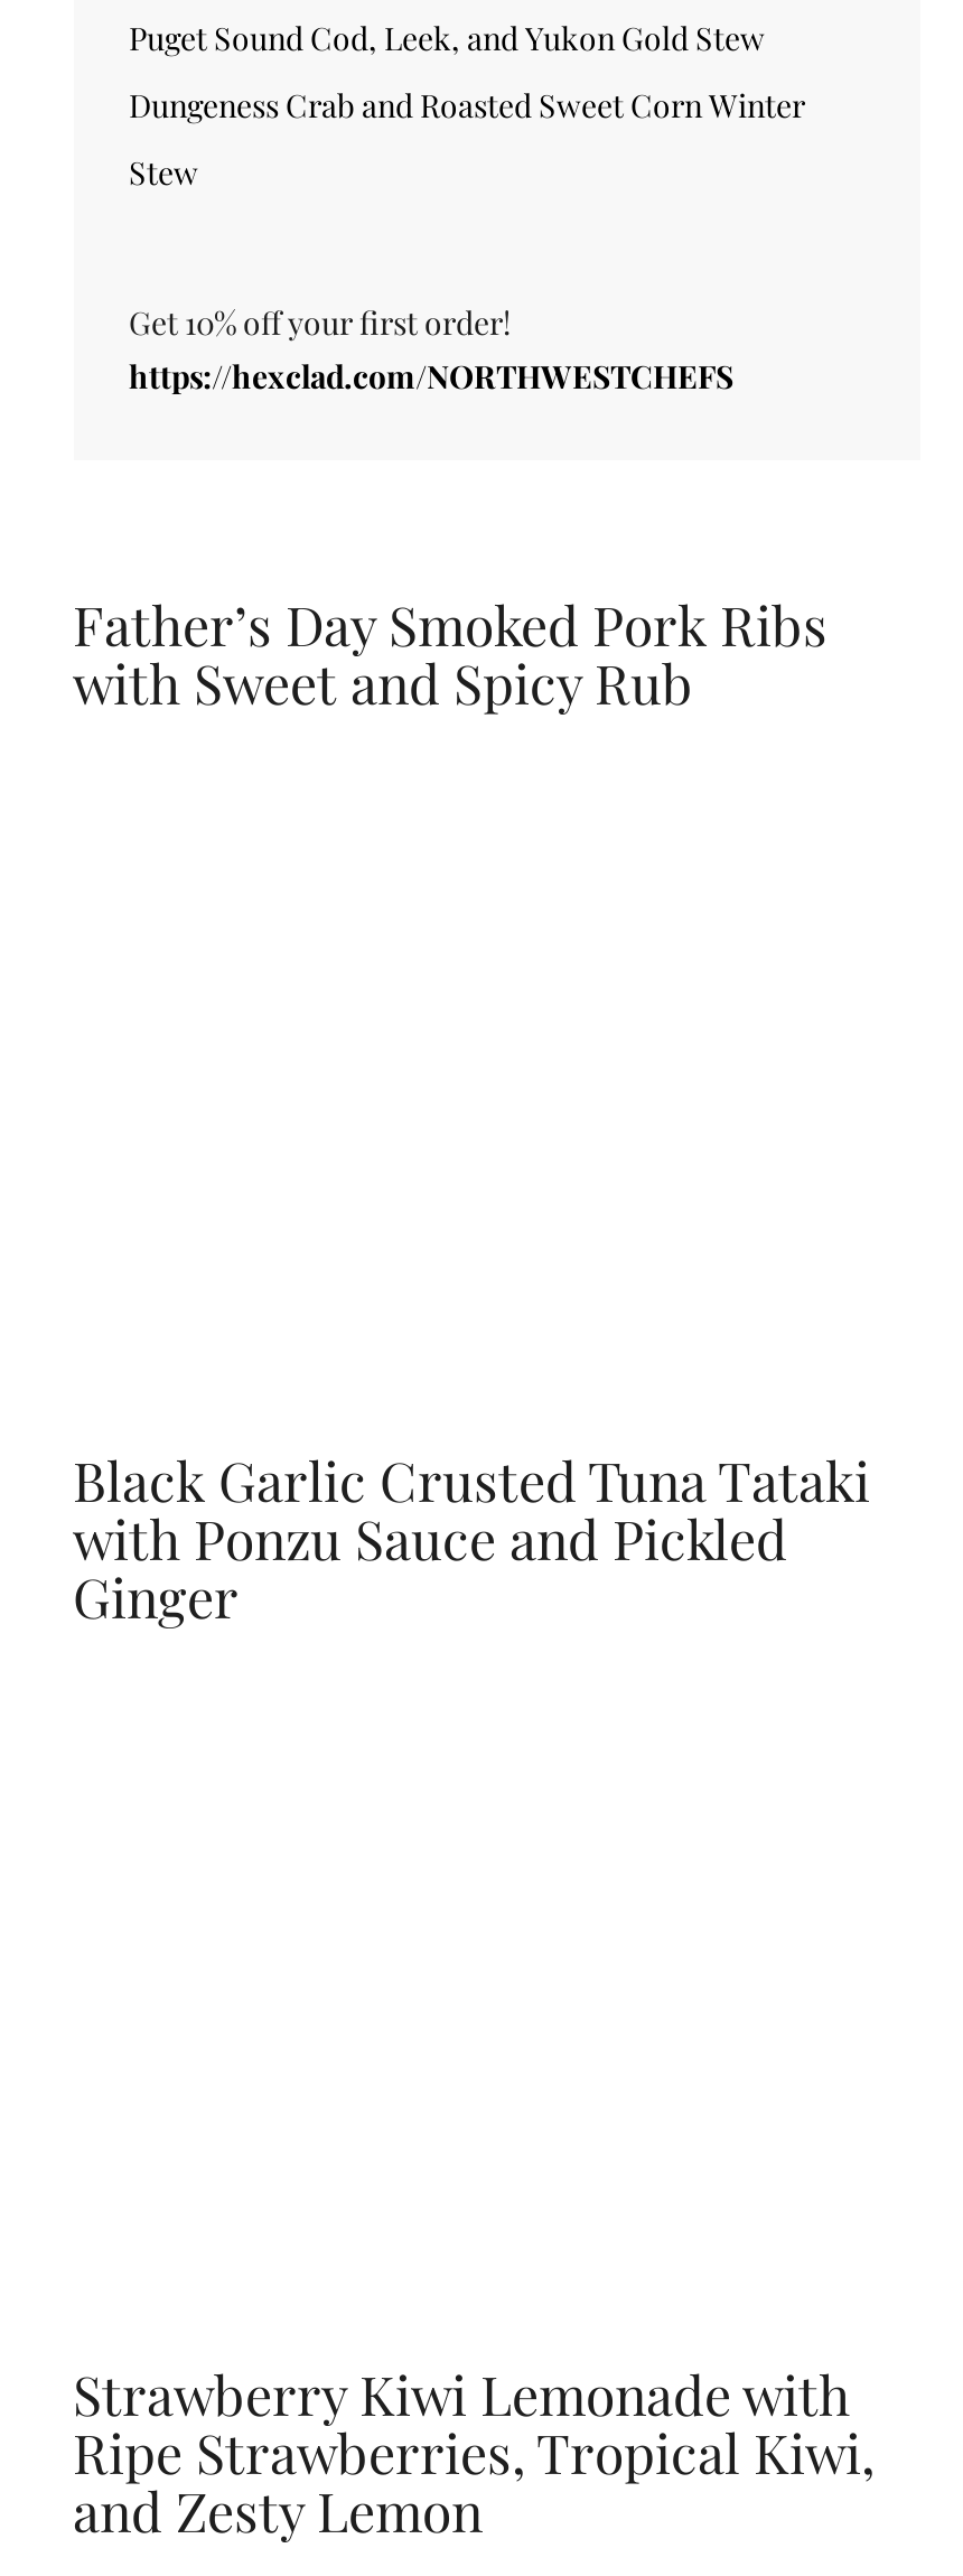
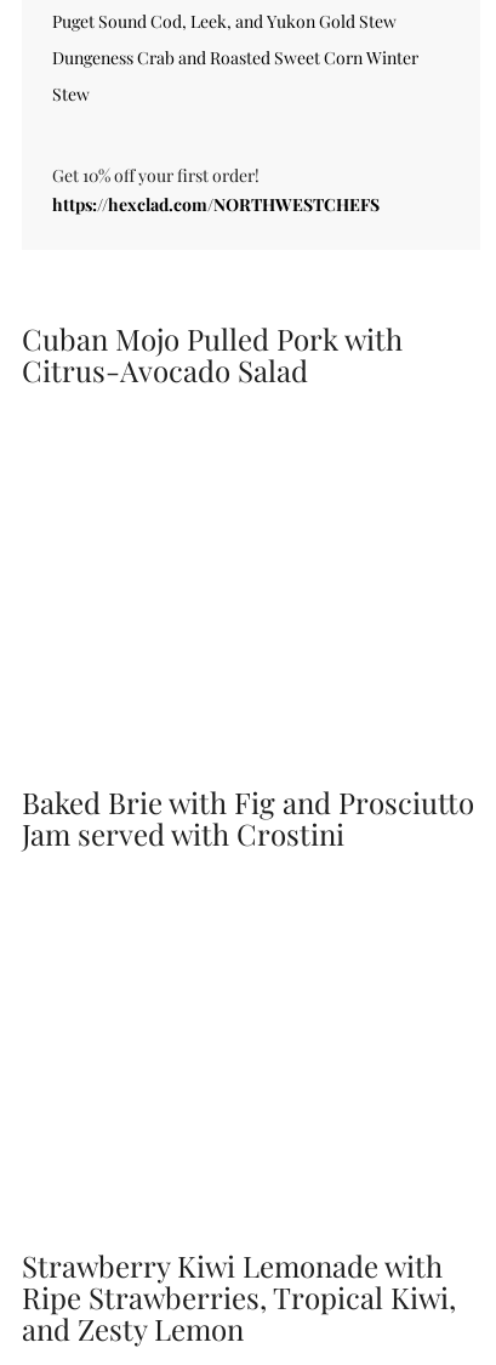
[73,588,828,718] Father’s Day Smoked Pork Ribs | with Sweet and Spicy Rub -> [21,319,402,389] Cuban Mojo Pulled Pork with | Citrus-Avocado Salad
[73,1444,870,1632] Black Garlic Crusted Tuna Tataki | with Ponzu Sauce and Pickled | Ginger -> [21,783,474,853] Baked Brie with Fig and Prosciutto | Jam served with Crostini

